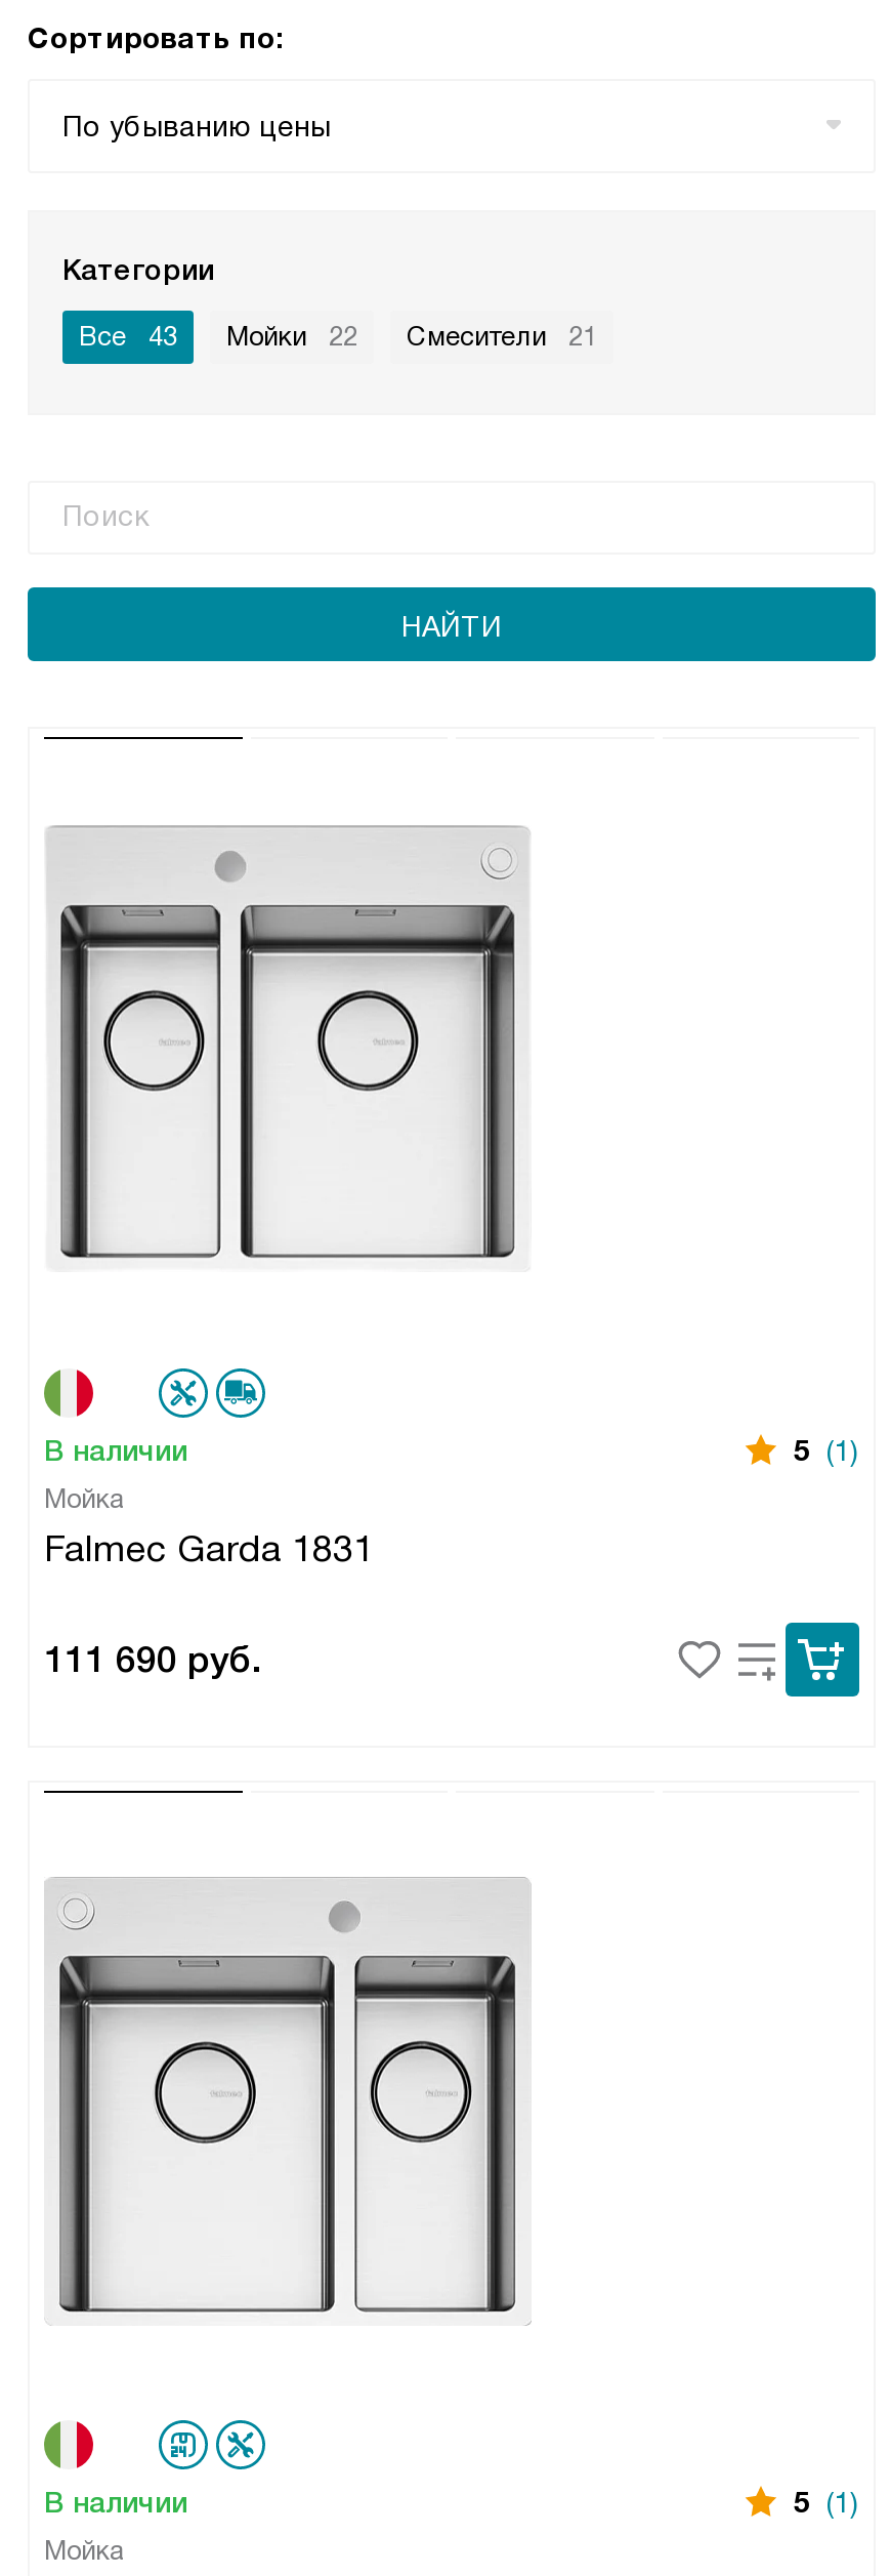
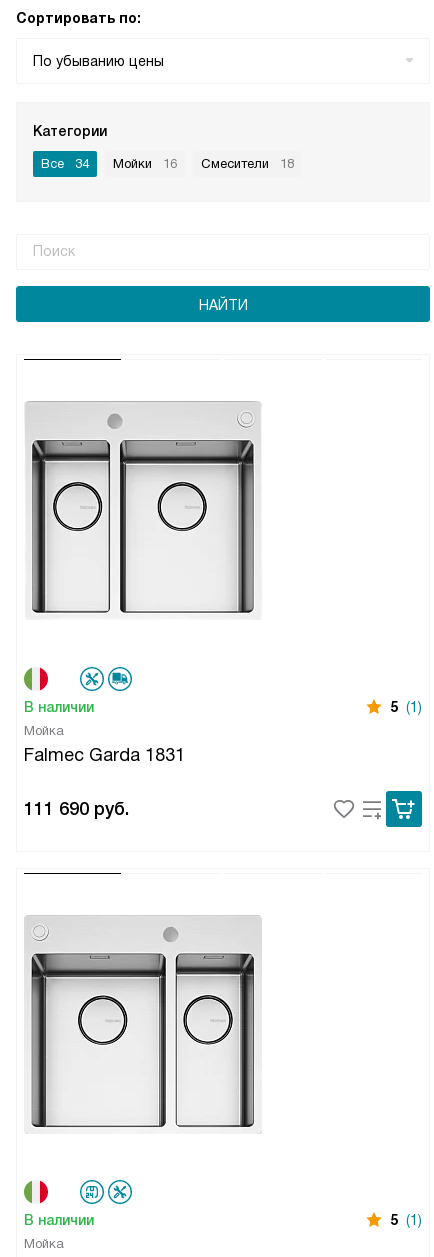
[149,321,177,351] 43 -> [75,156,89,171] 34
[329,321,357,351] 22 -> [163,156,177,171] 16
[568,321,597,351] 21 -> [280,156,294,171] 18

